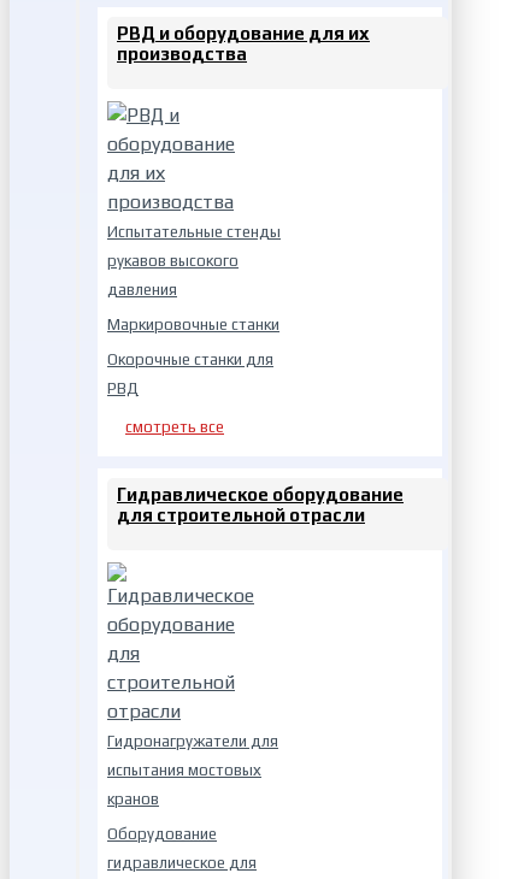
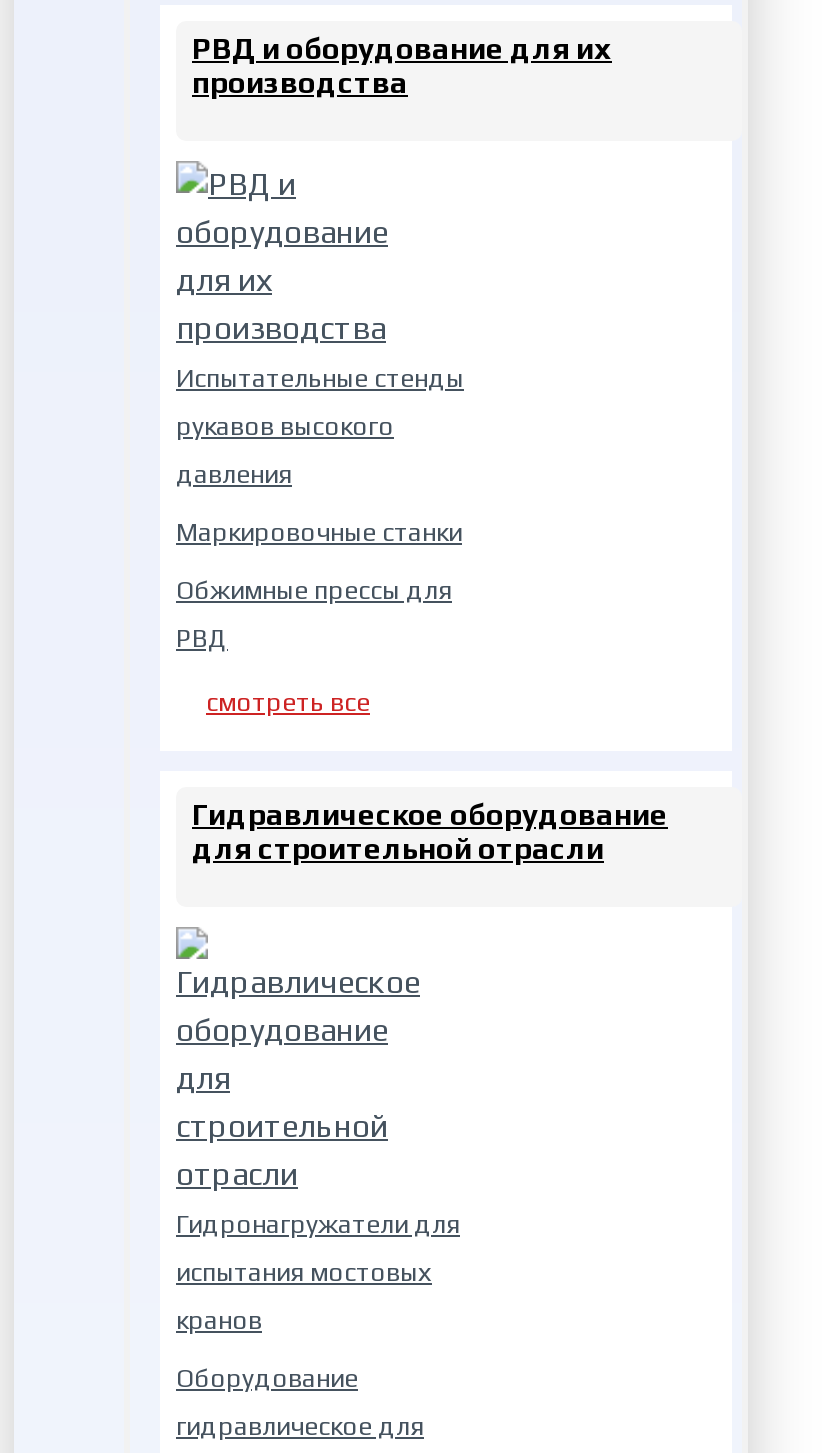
[107,350,273,368] Окорочные станки для -> [176,575,452,605] Обжимные прессы для

